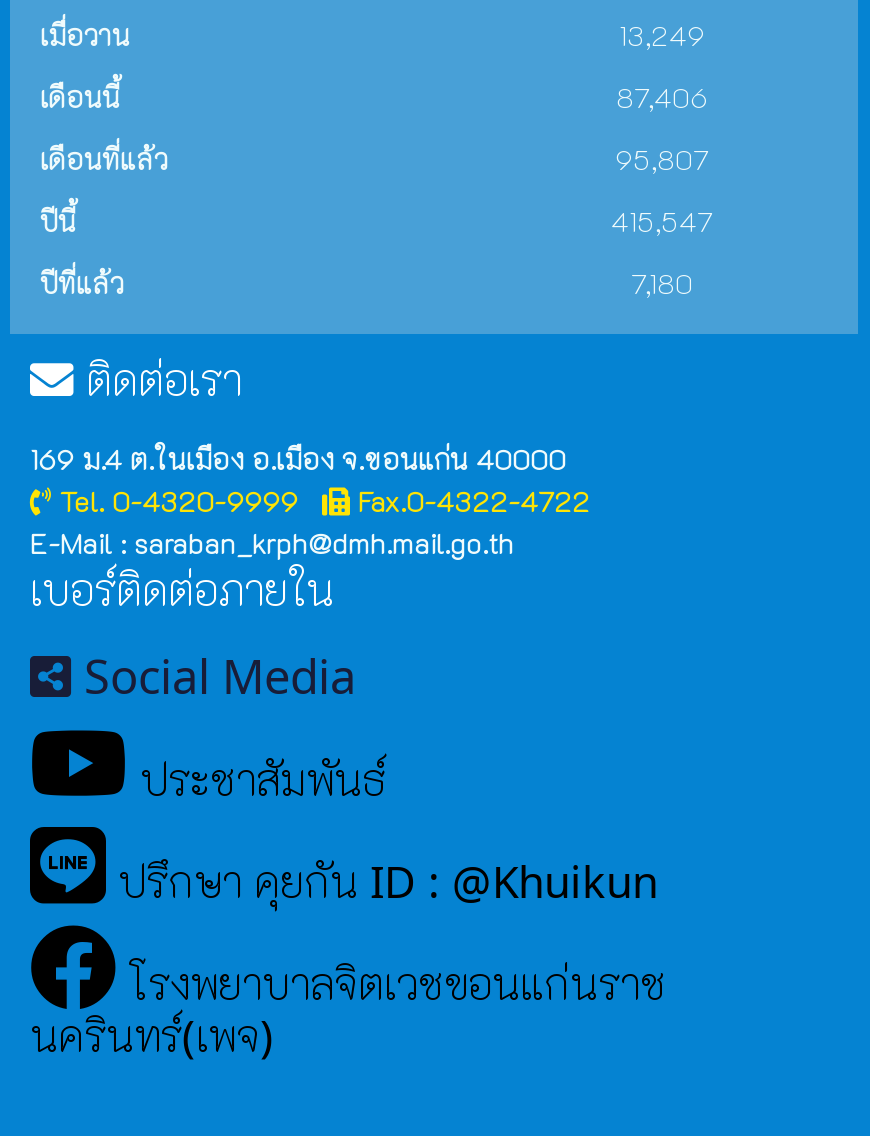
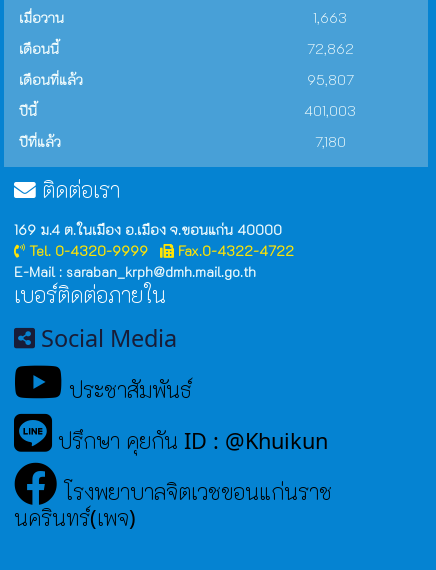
[619,16,705,54] 13,249 -> [313,8,347,27] 1,663
[616,78,708,116] 87,406 -> [306,39,353,58] 72,862
[611,202,713,240] 415,547 -> [304,101,356,120] 401,003

